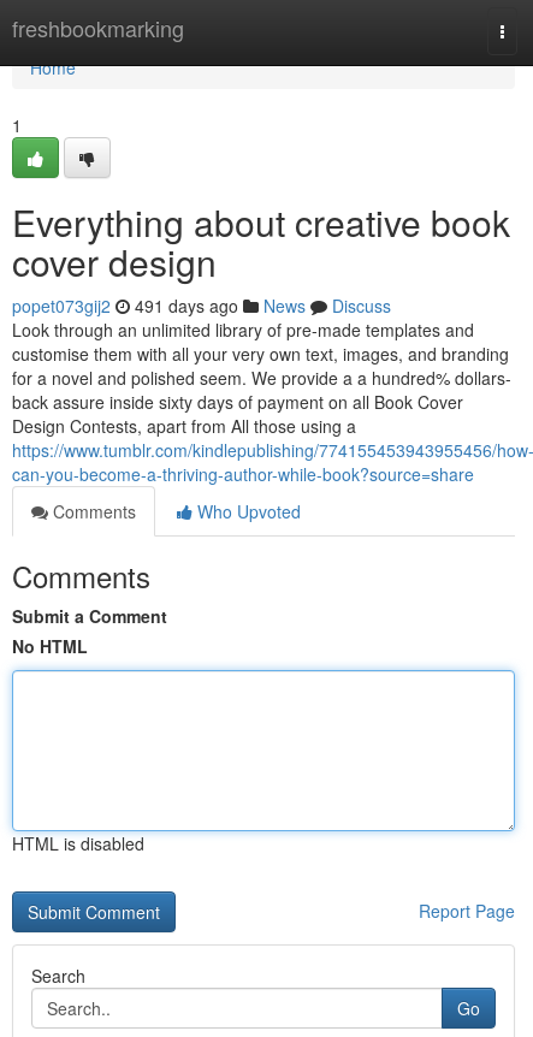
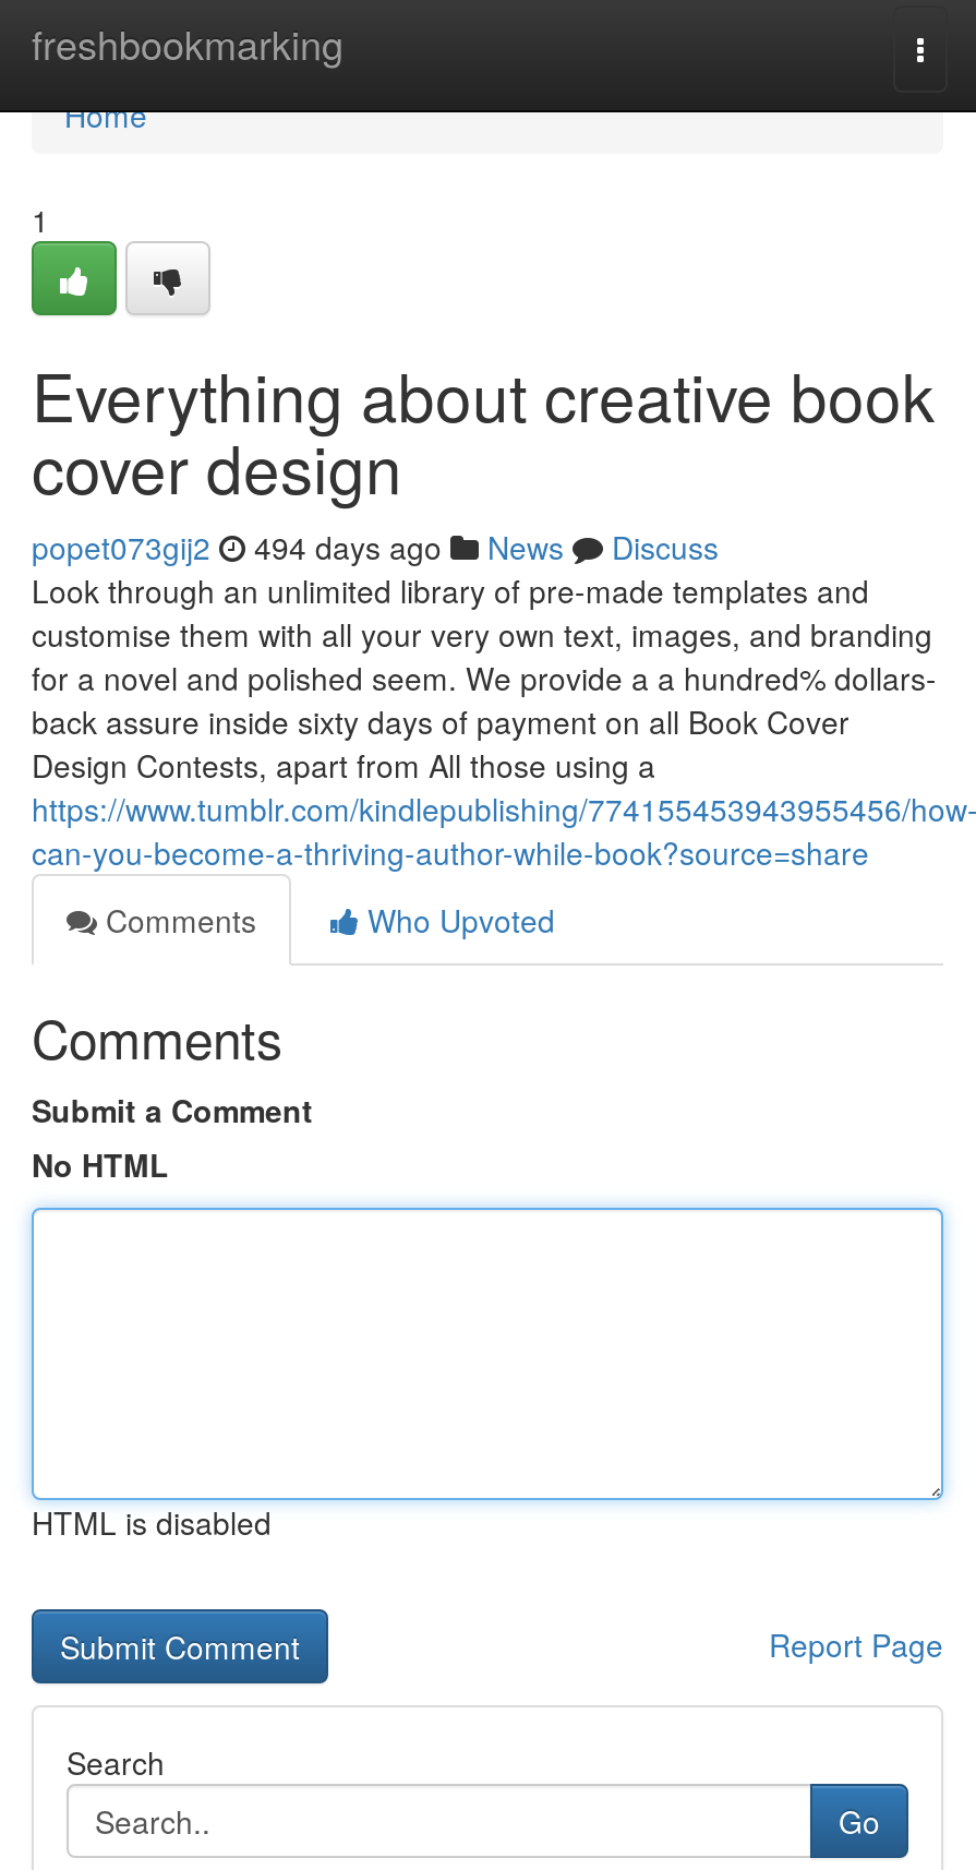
[12,294,391,318] popet073gij2 491 days ago News Discuss -> [32,525,719,568] popet073gij2 494 days ago News Discuss

